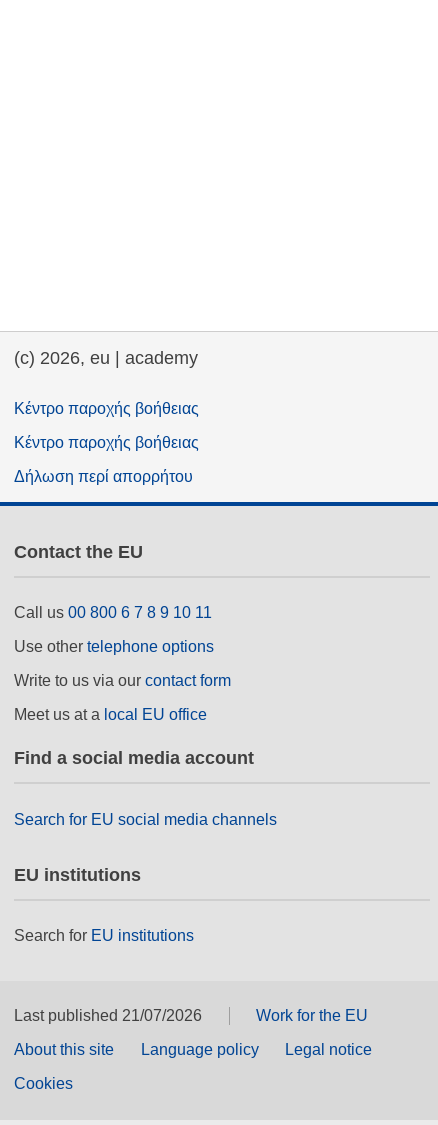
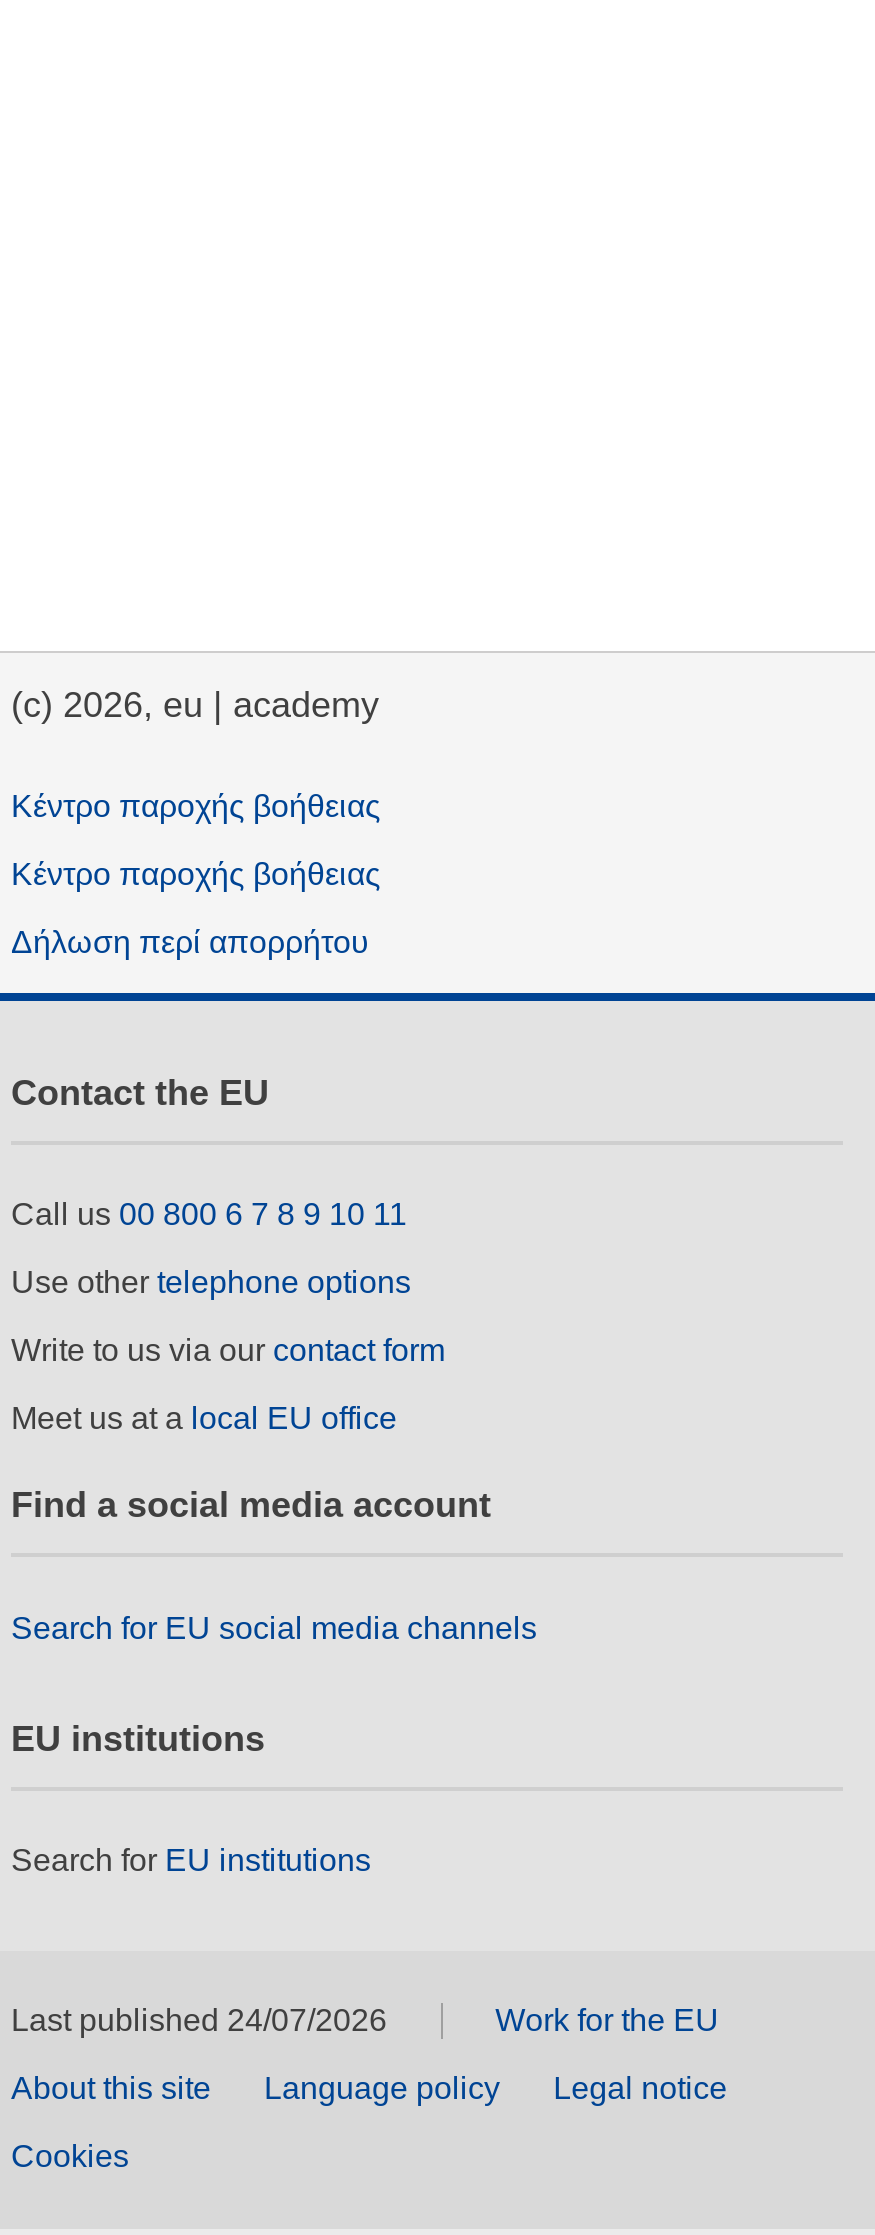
[14,1007,202,1024] Last published 21/07/2026 -> [11,2004,387,2038] Last published 24/07/2026

